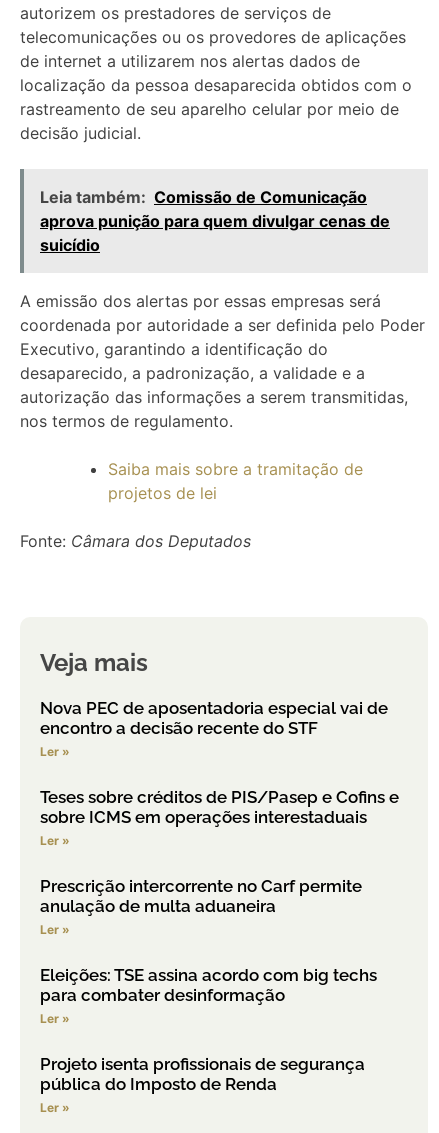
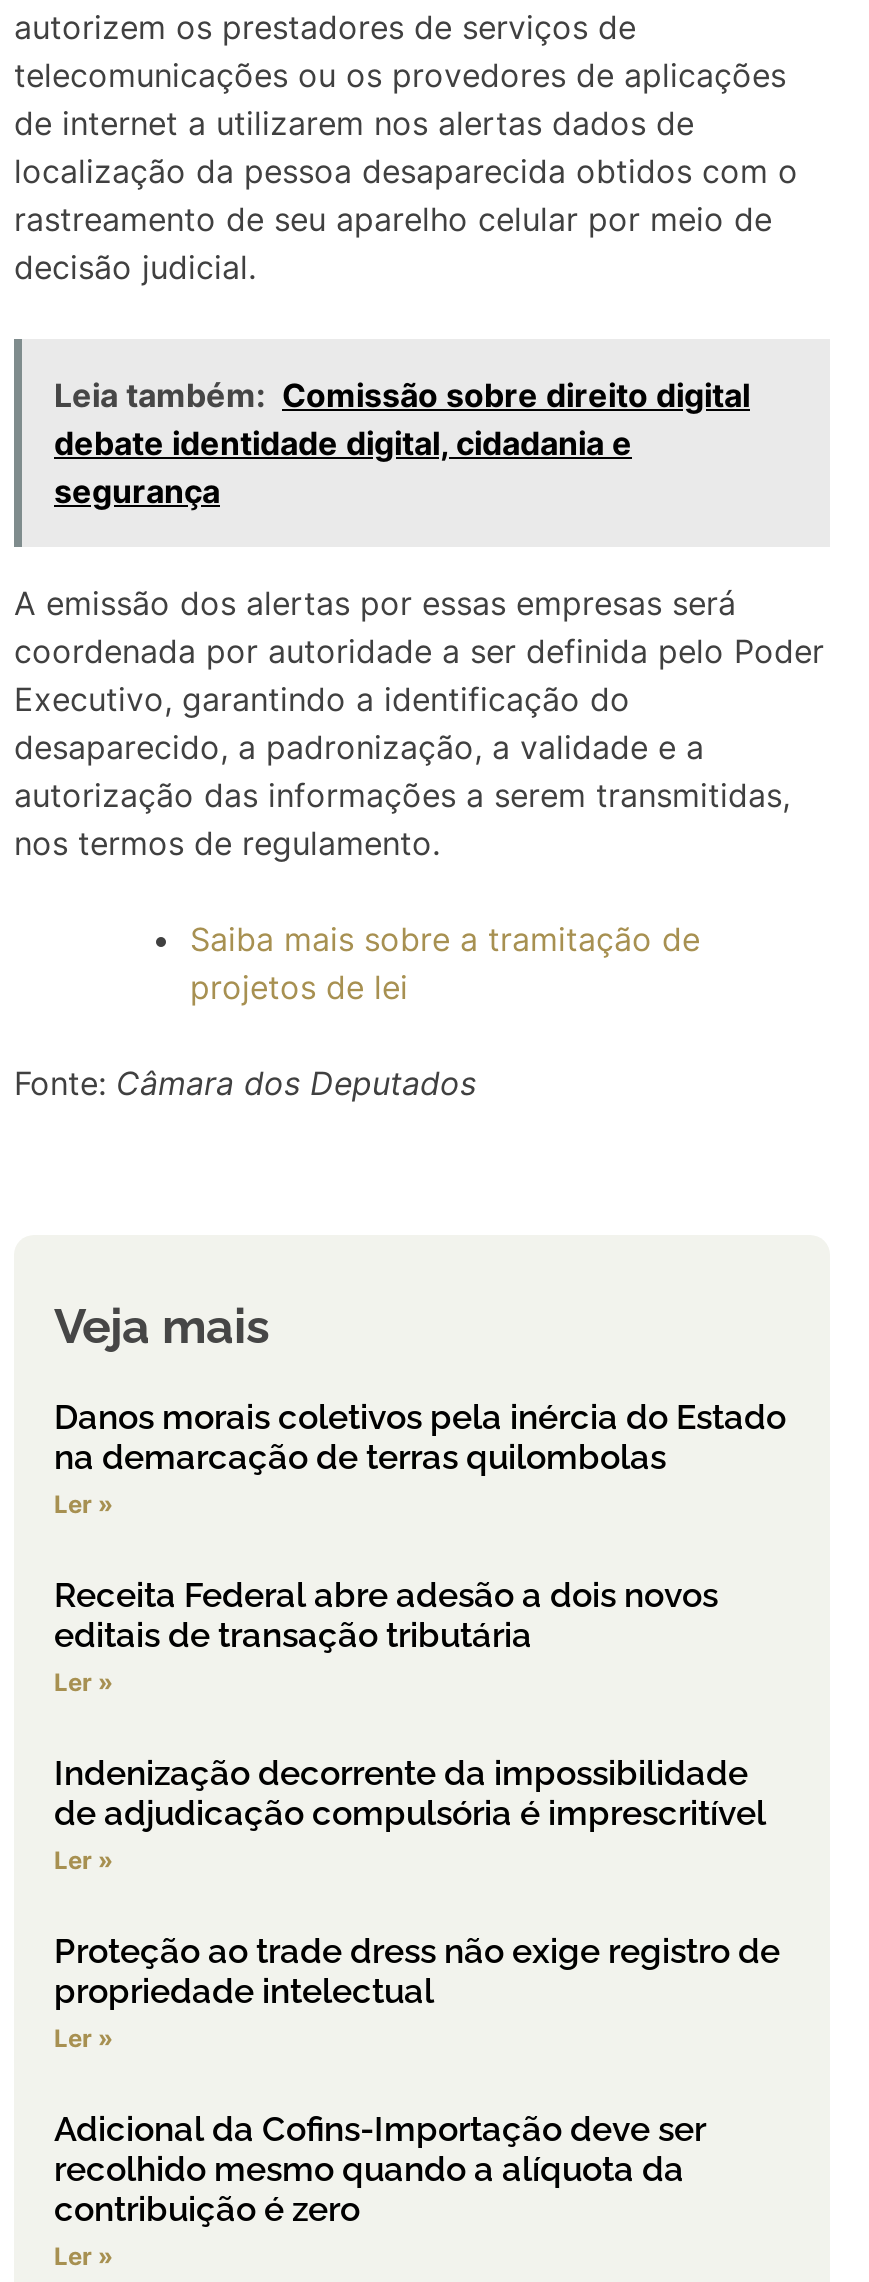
[40,187,390,255] Leia também: Comissão de Comunicação | aprova punição para quem divulgar cenas de | suicídio -> [54,374,750,510] Leia também: Comissão sobre direito digital | debate identidade digital, cidadania e | segurança
[40,698,388,738] Nova PEC de aposentadoria especial vai de | encontro a decisão recente do STF -> [54,1396,786,1476] Danos morais coletivos pela inércia do Estado | na demarcação de terras quilombolas
[40,787,399,827] Teses sobre créditos de PIS/Pasep e Cofins e | sobre ICMS em operações interestaduais -> [54,1574,718,1654] Receita Federal abre adesão a dois novos | editais de transação tributária
[40,876,362,916] Prescrição intercorrente no Carf permite | anulação de multa aduaneira -> [54,1752,766,1832] Indenização decorrente da impossibilidade | de adjudicação compulsória é imprescritível
[40,965,377,1005] Eleições: TSE assina acordo com big techs | para combater desinformação -> [54,1930,780,2010] Proteção ao trade dress não exige registro de | propriedade intelectual
[40,1054,365,1094] Projeto isenta profissionais de segurança | pública do Imposto de Renda -> [54,2108,706,2228] Adicional da Cofins-Importação deve ser | recolhido mesmo quando a alíquota da | contribuição é zero

